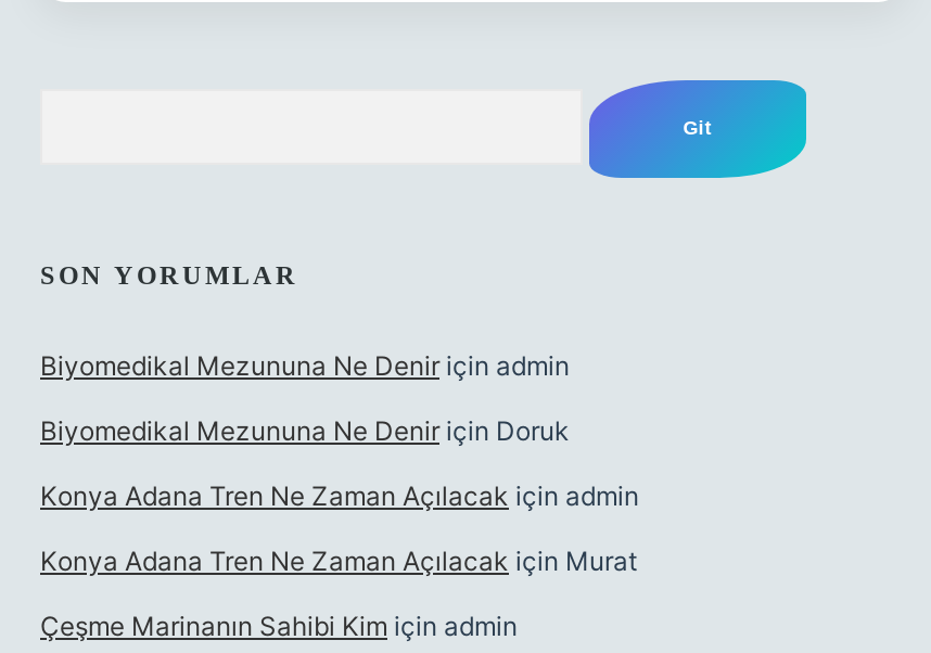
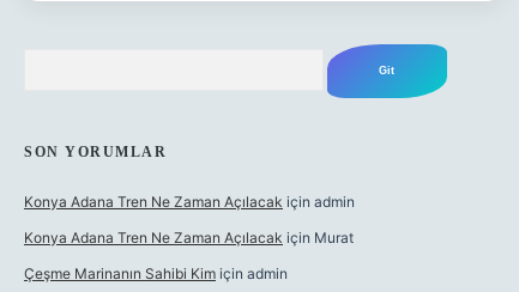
[40,349,570,447] Biyomedikal Mezununa Ne Denir için admin | Biyomedikal Mezununa Ne Denir için Doruk -> none

